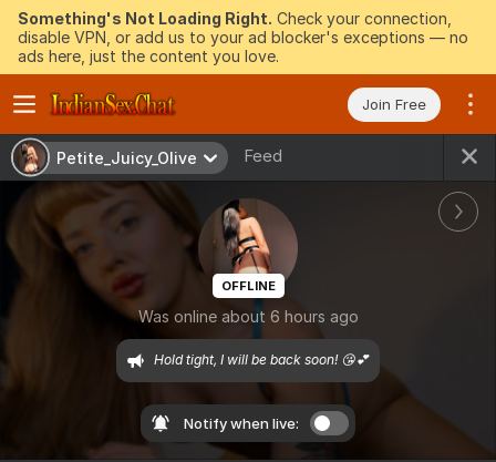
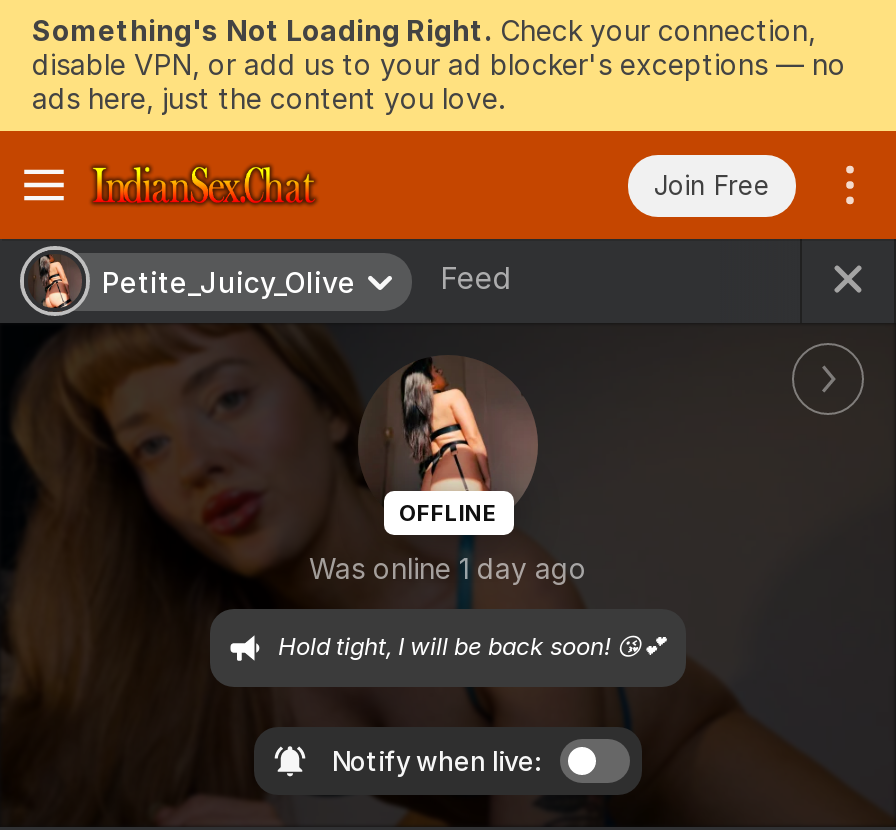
[138,307,358,326] Was online about 6 hours ago -> [309,552,587,586] Was online 1 day ago

